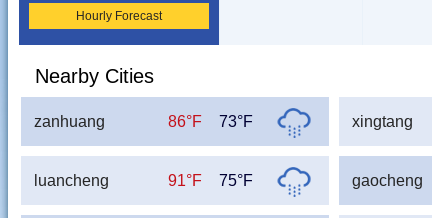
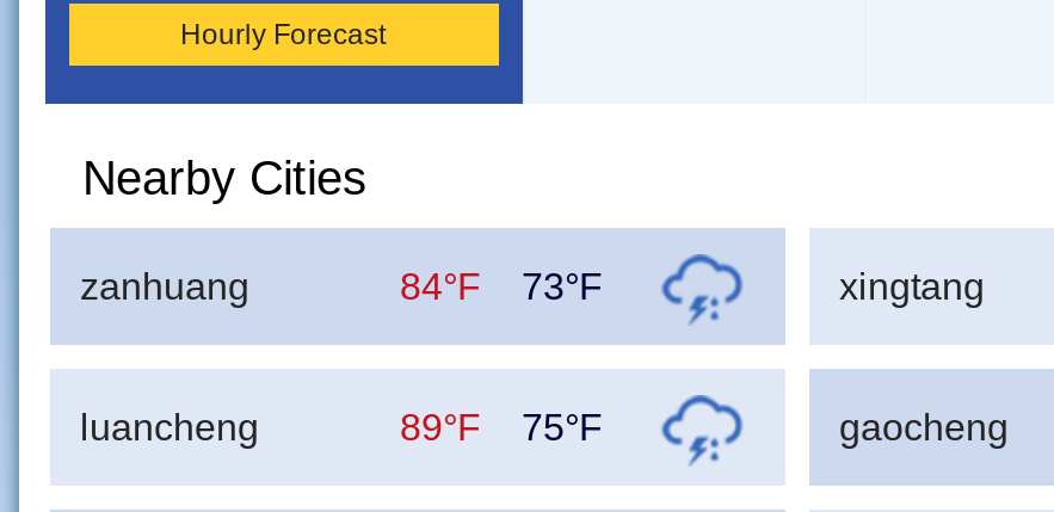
[167,113,252,130] 86°F 73°F -> [400,266,603,307] 84°F 73°F
[167,172,252,189] 91°F 75°F -> [400,407,603,448] 89°F 75°F

